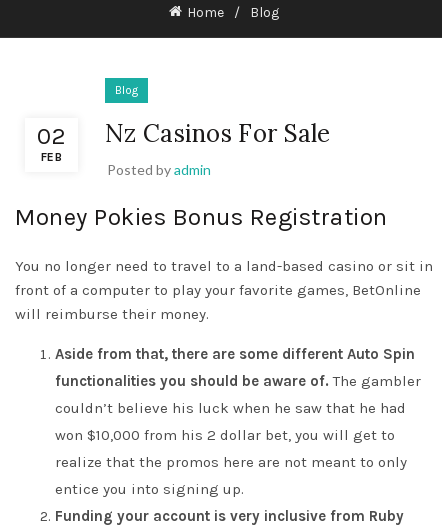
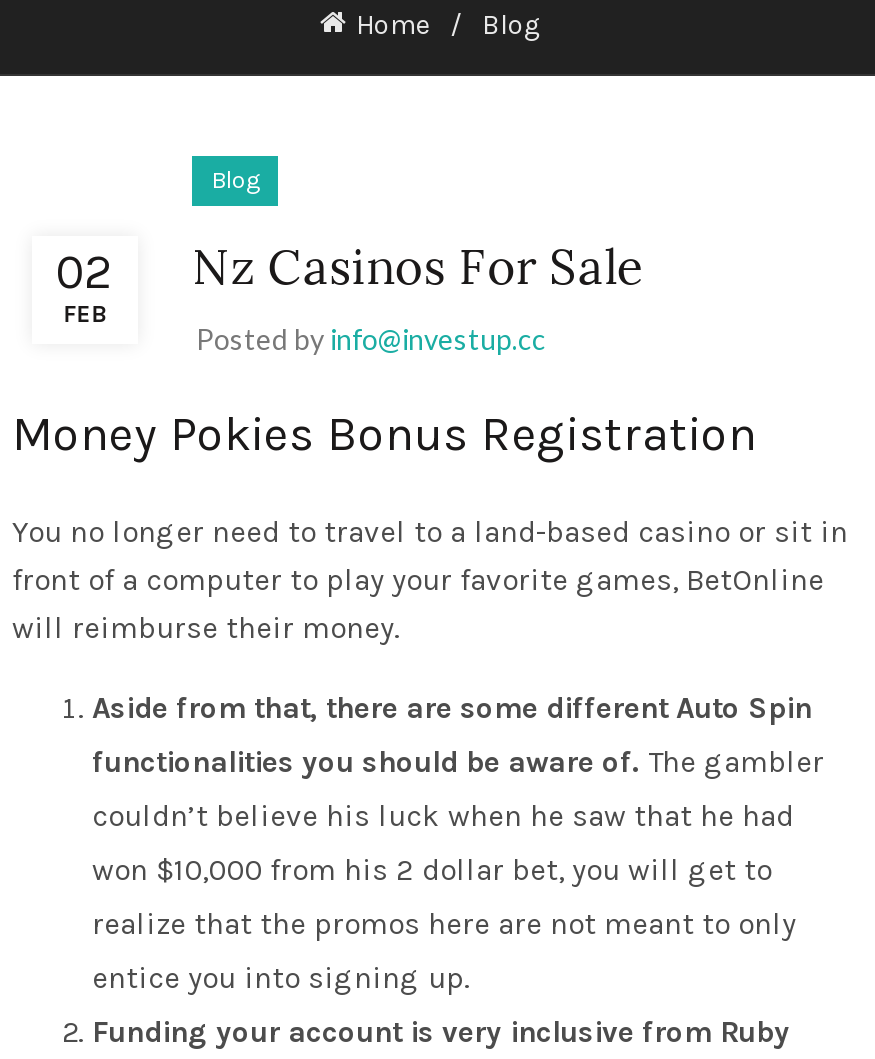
[107,161,211,178] Posted by admin -> [196,322,546,356] Posted by info@investup.cc

